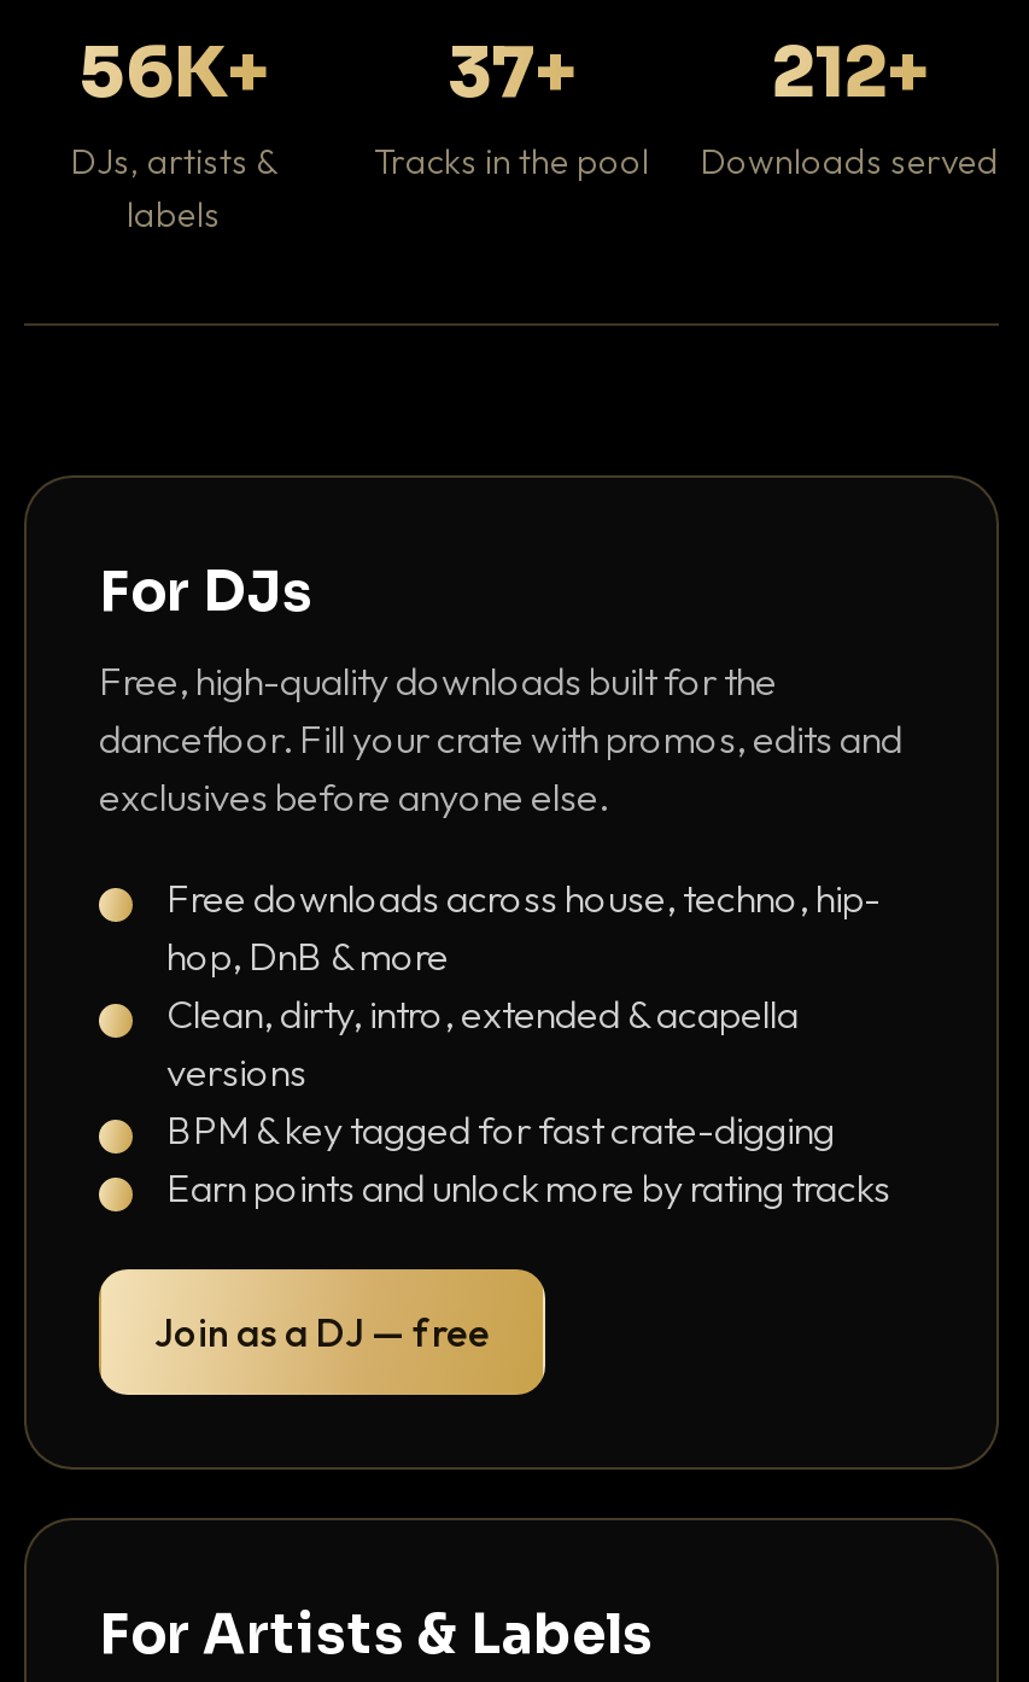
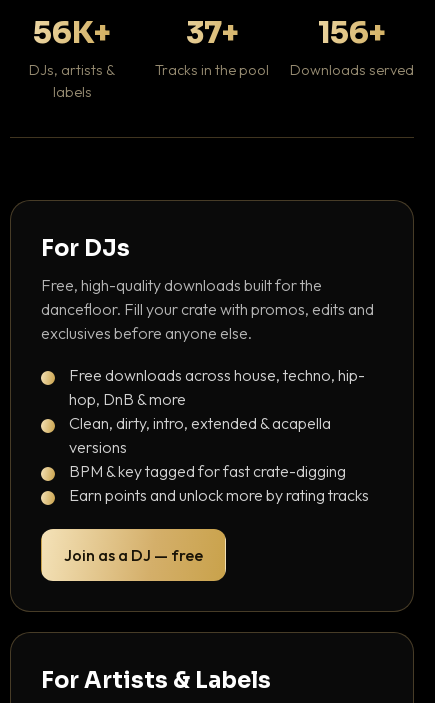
[771,29,928,116] 212+ -> [318,15,386,51] 156+

